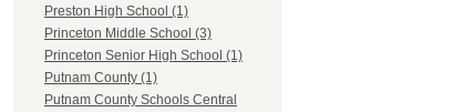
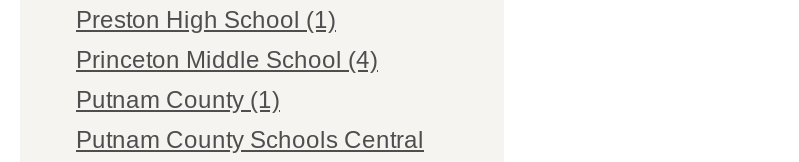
[44,26,243,64] Princeton Middle School (3) | Princeton Senior High School (1) -> [76,47,378,75] Princeton Middle School (4)

